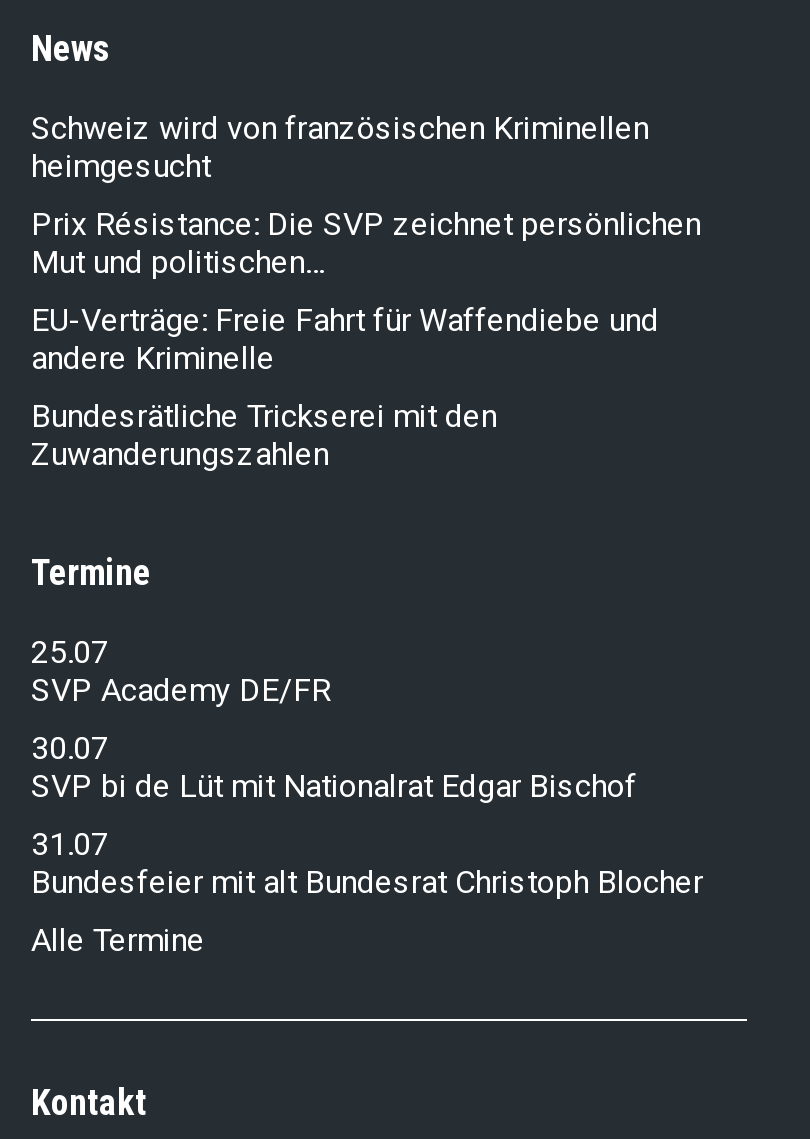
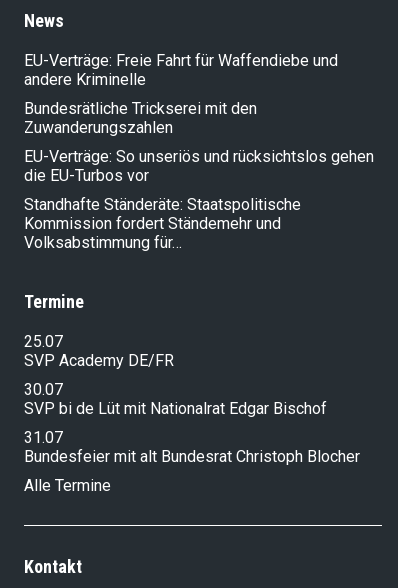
[31,109,701,281] Schweiz wird von französischen Kriminellen | heimgesucht | Prix Résistance: Die SVP zeichnet persönlichen | Mut und politischen… -> none
moved [31,301,659,473] -> [24,51,338,137]: EU-Verträge: Freie Fahrt für Waffendiebe und | andere Kriminelle | Bundesrätliche Trickserei mit den | Zuwanderungszahlen
none -> [24,147,374,252] EU-Verträge: So unseriös und rücksichtslos gehen | die EU-Turbos vor | Standhafte Ständeräte: Staatspolitische | Kommission fordert Ständemehr und | Volksabstimmung für…

